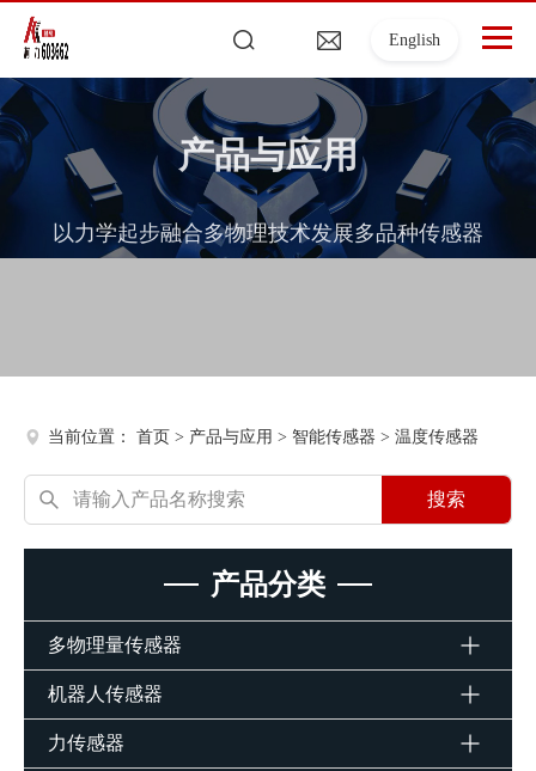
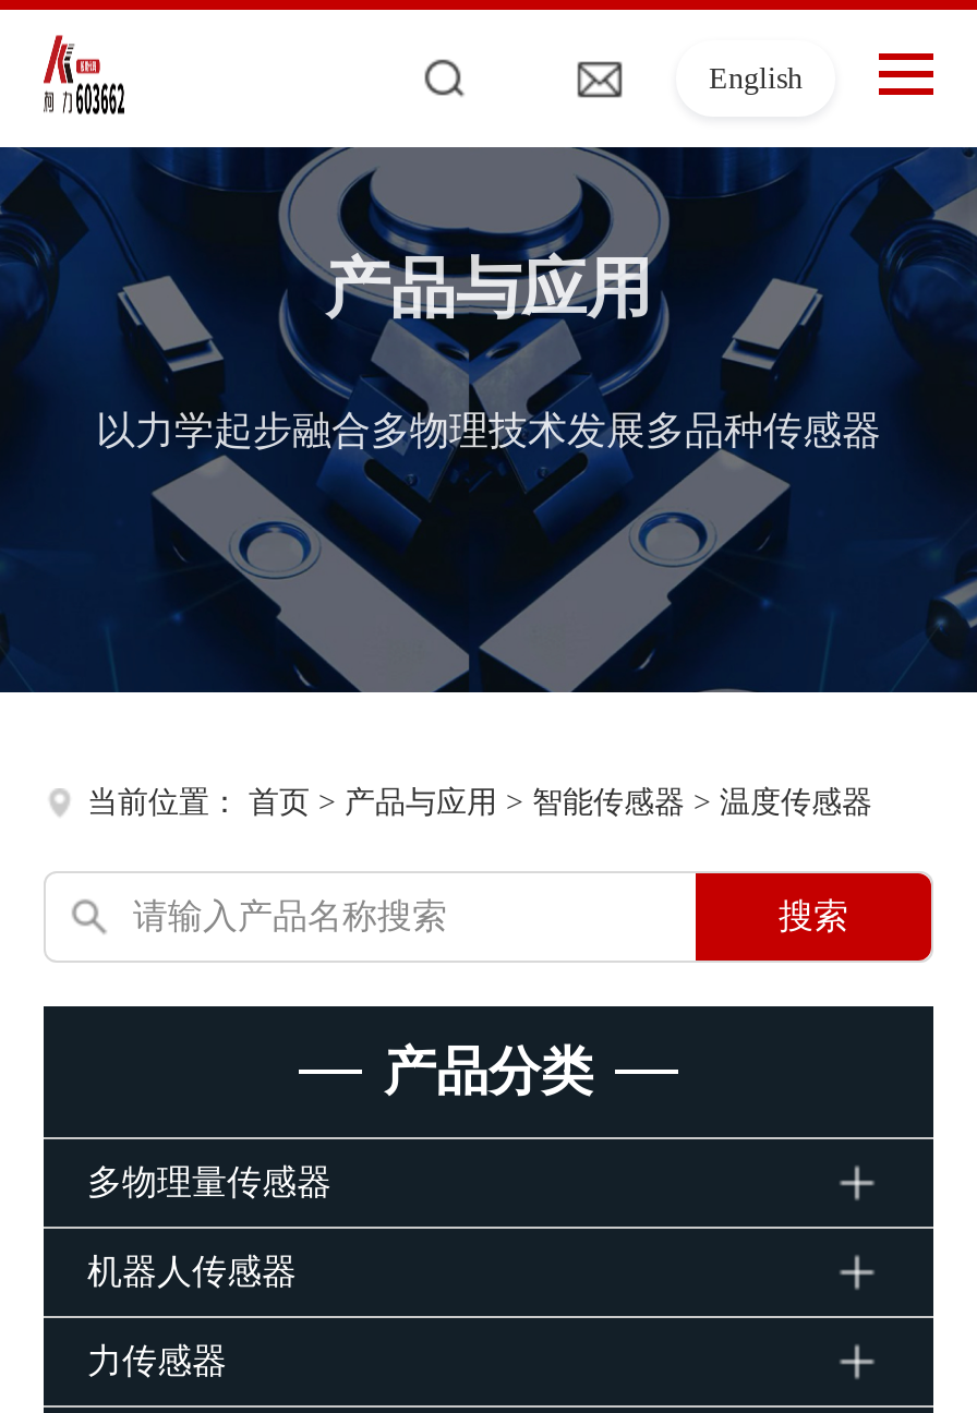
none -> [7,476,970,695] [image]

